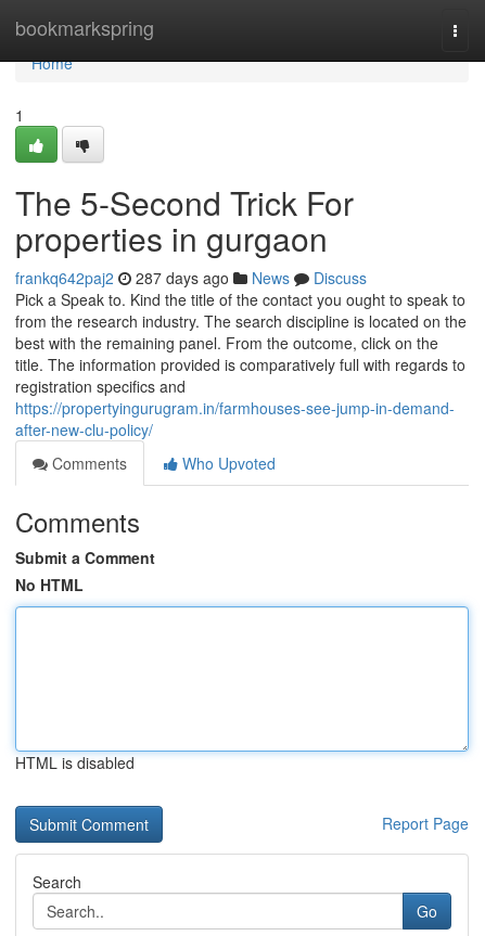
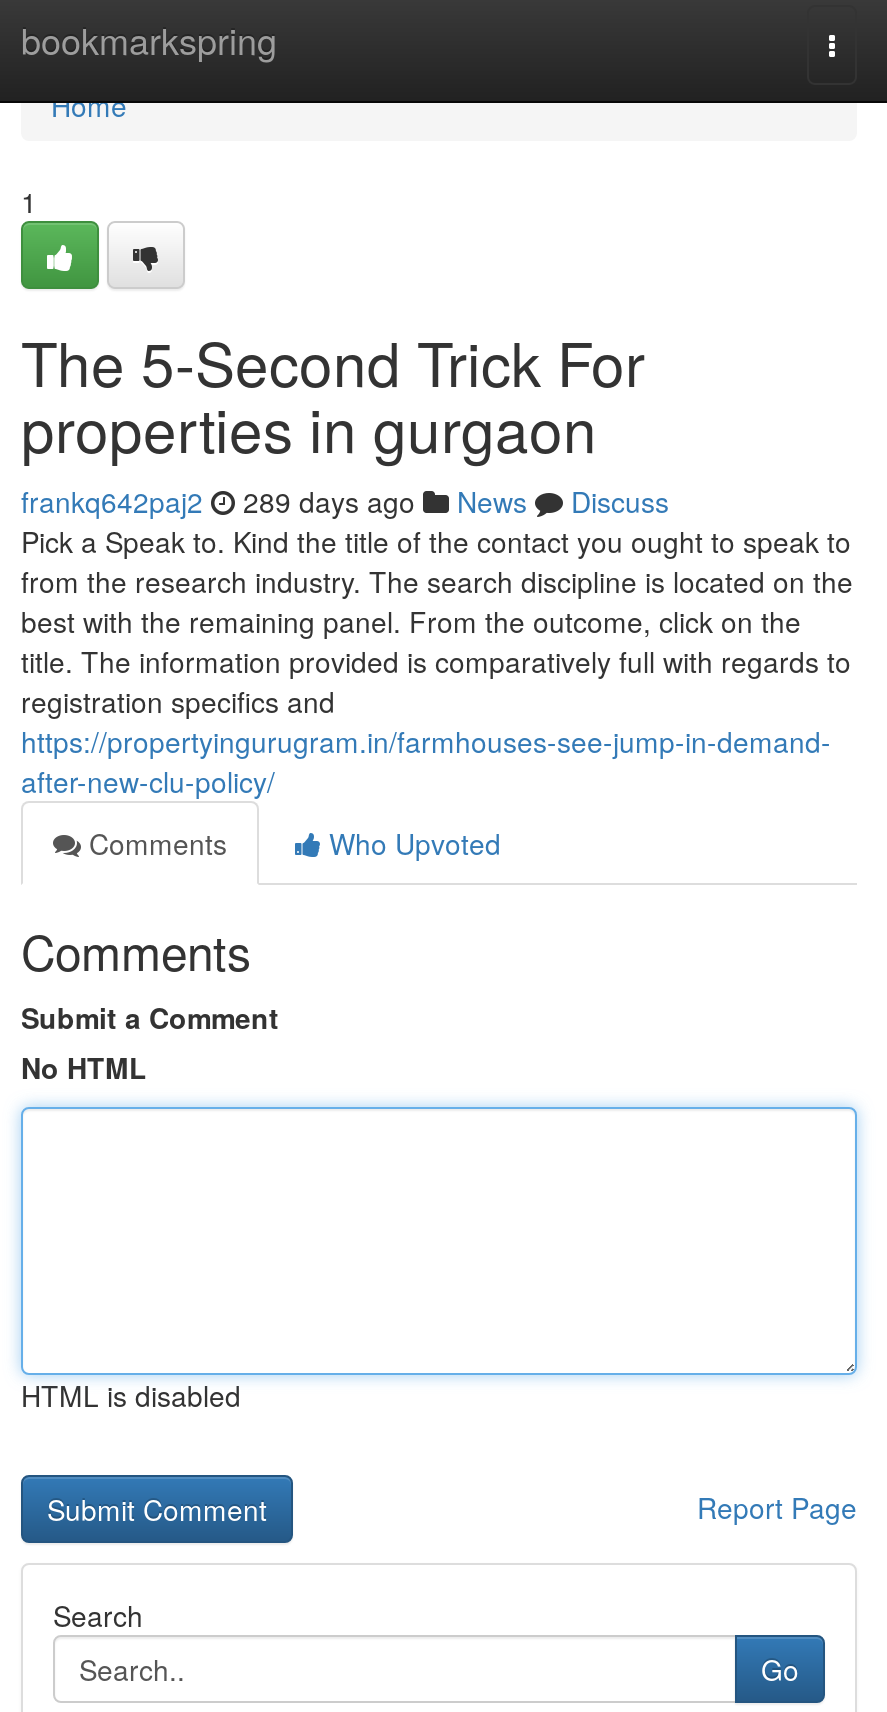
[15,267,367,289] frankq642paj2 287 days ago News Discuss -> [21,481,669,521] frankq642paj2 289 days ago News Discuss

